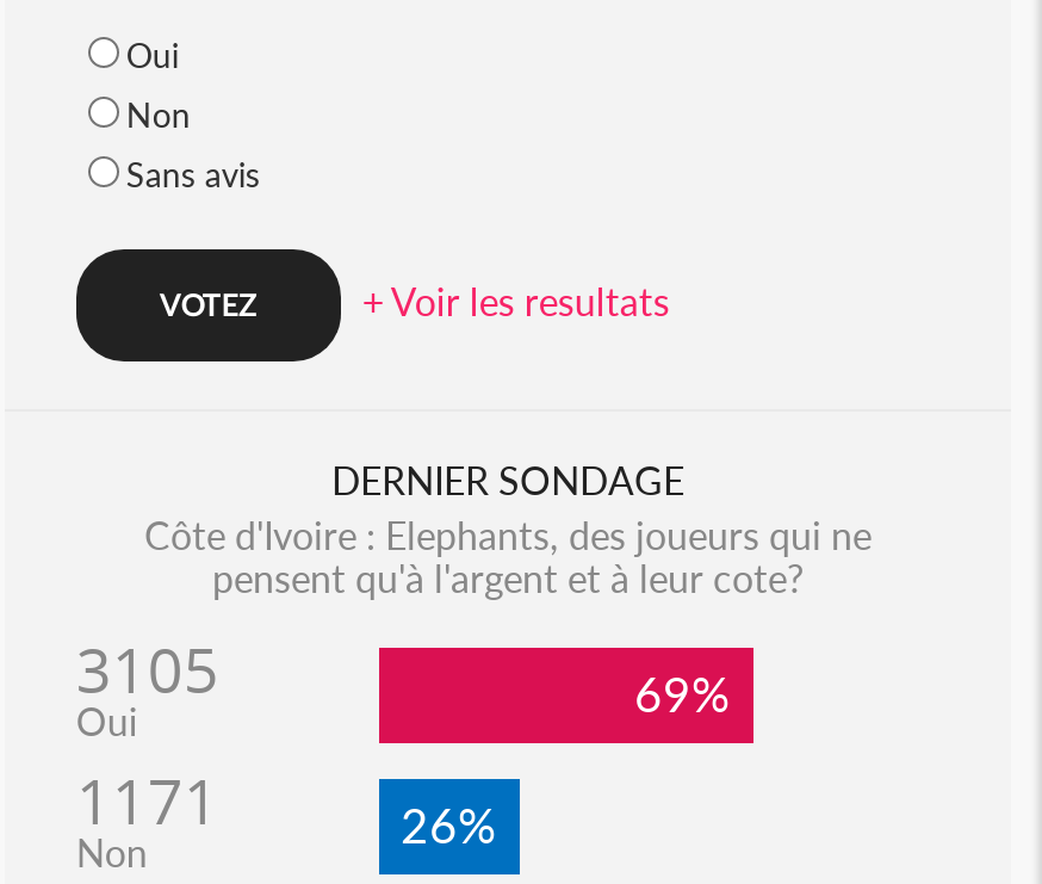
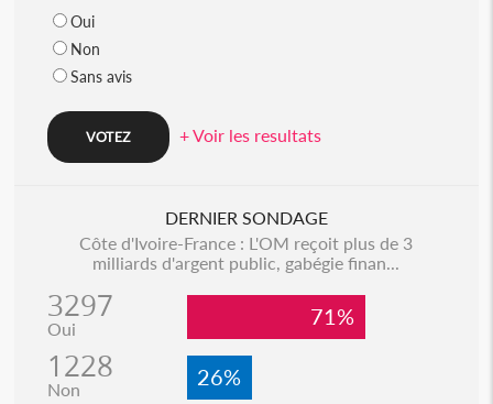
[76,512,872,712] Côte d'Ivoire : Elephants, des joueurs qui ne | pensent qu'à l'argent et à leur cote? | 3105 -> [47,232,413,325] Côte d'Ivoire-France : L'OM reçoit plus de 3 | milliards d'argent public, gabégie finan... | 3297
[634,664,753,722] 69% -> [310,303,365,329] 71%
[76,760,219,843] 1171 -> [47,347,113,385] 1228

